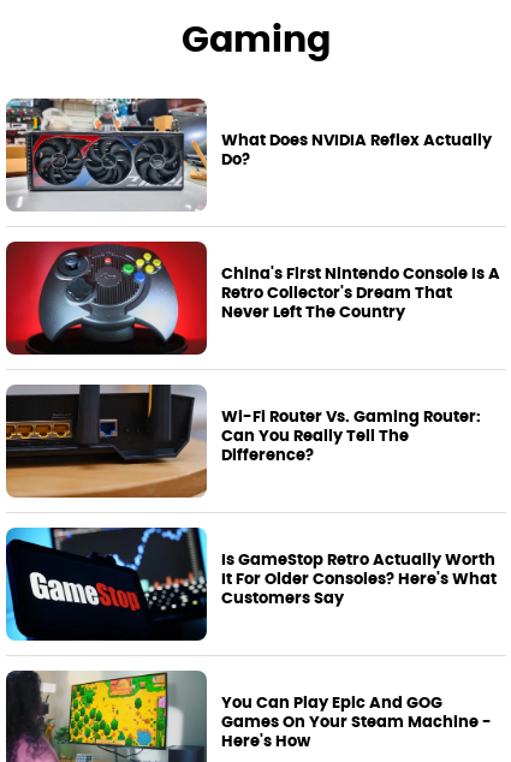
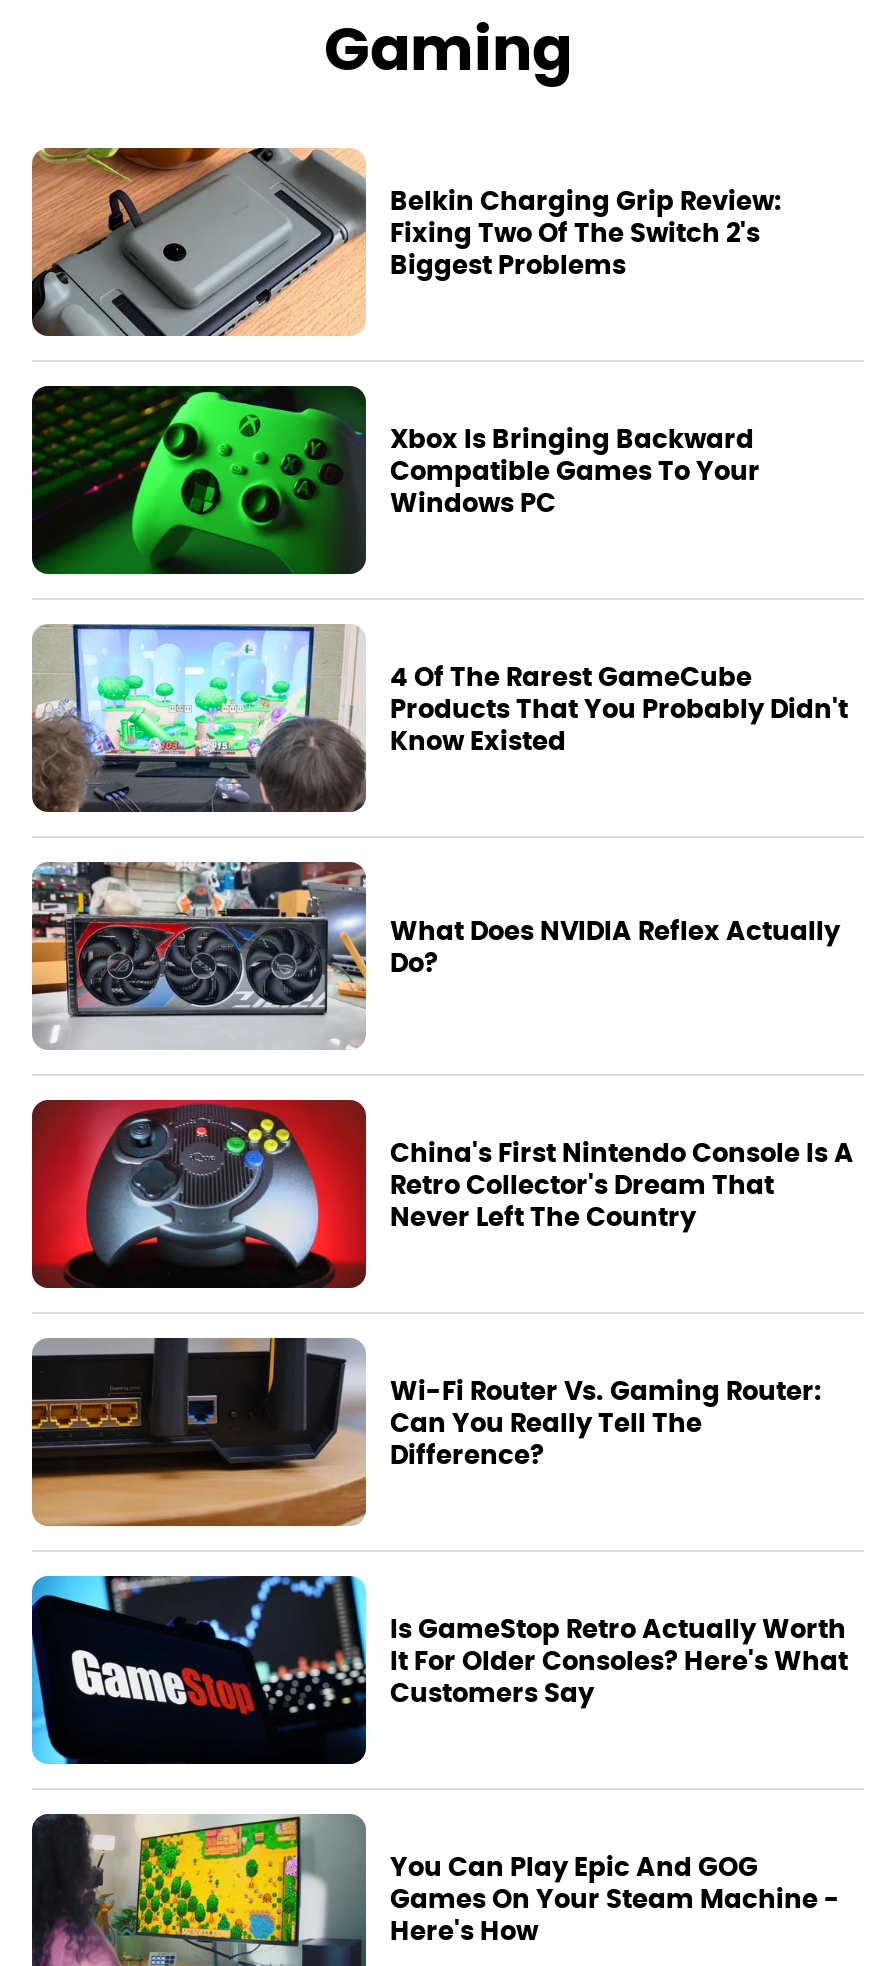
none -> [30,146,782,338] [image] | Belkin Charging Grip Review: | Fixing Two Of The Switch 2's | Biggest Problems
none -> [30,384,760,576] [image] | Xbox Is Bringing Backward | Compatible Games To Your | Windows PC
none -> [30,622,848,814] [image] | 4 Of The Rarest GameCube | Products That You Probably Didn't | Know Existed

